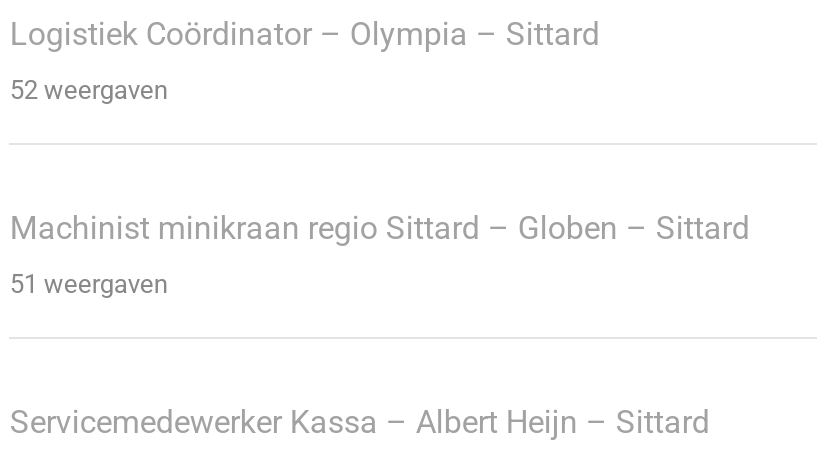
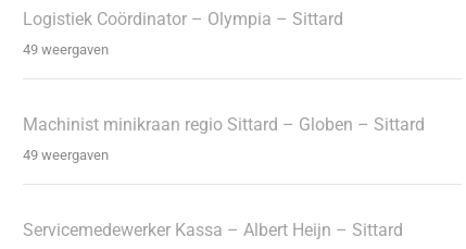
[10,75,168,105] 52 weergaven -> [23,42,109,58] 49 weergaven
[10,269,168,299] 51 weergaven -> [23,147,109,164] 49 weergaven

